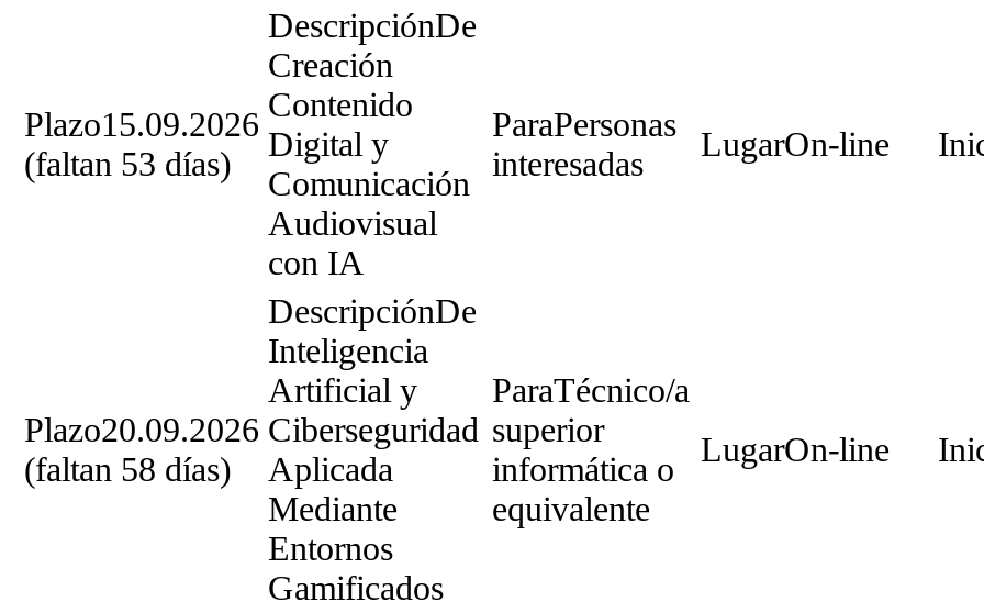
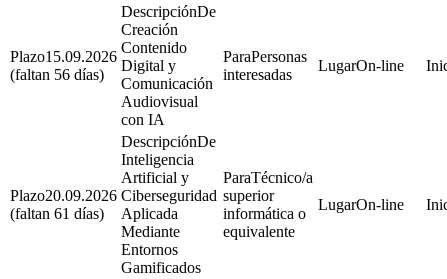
[24,146,231,183] (faltan 53 días) -> [10,66,104,83] (faltan 56 días)
[24,451,393,489] (faltan 58 días) Aplicada -> [10,205,178,222] (faltan 61 días) Aplicada

